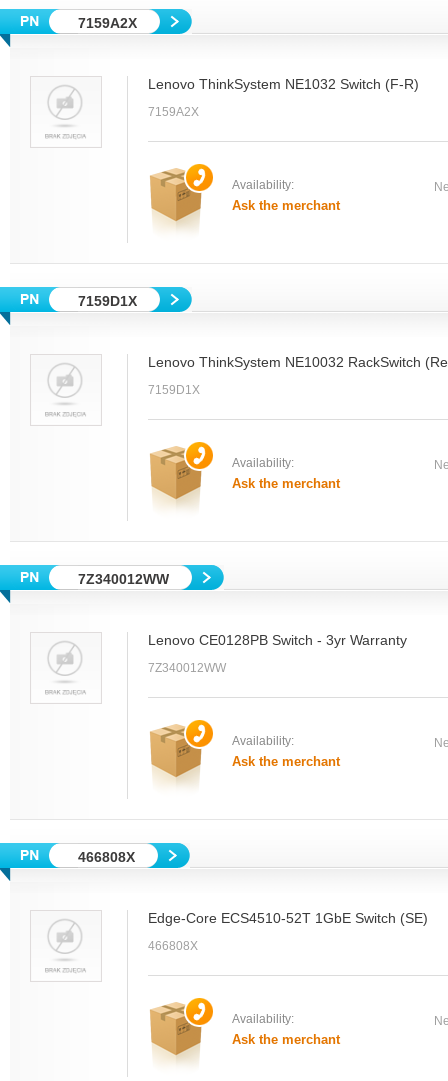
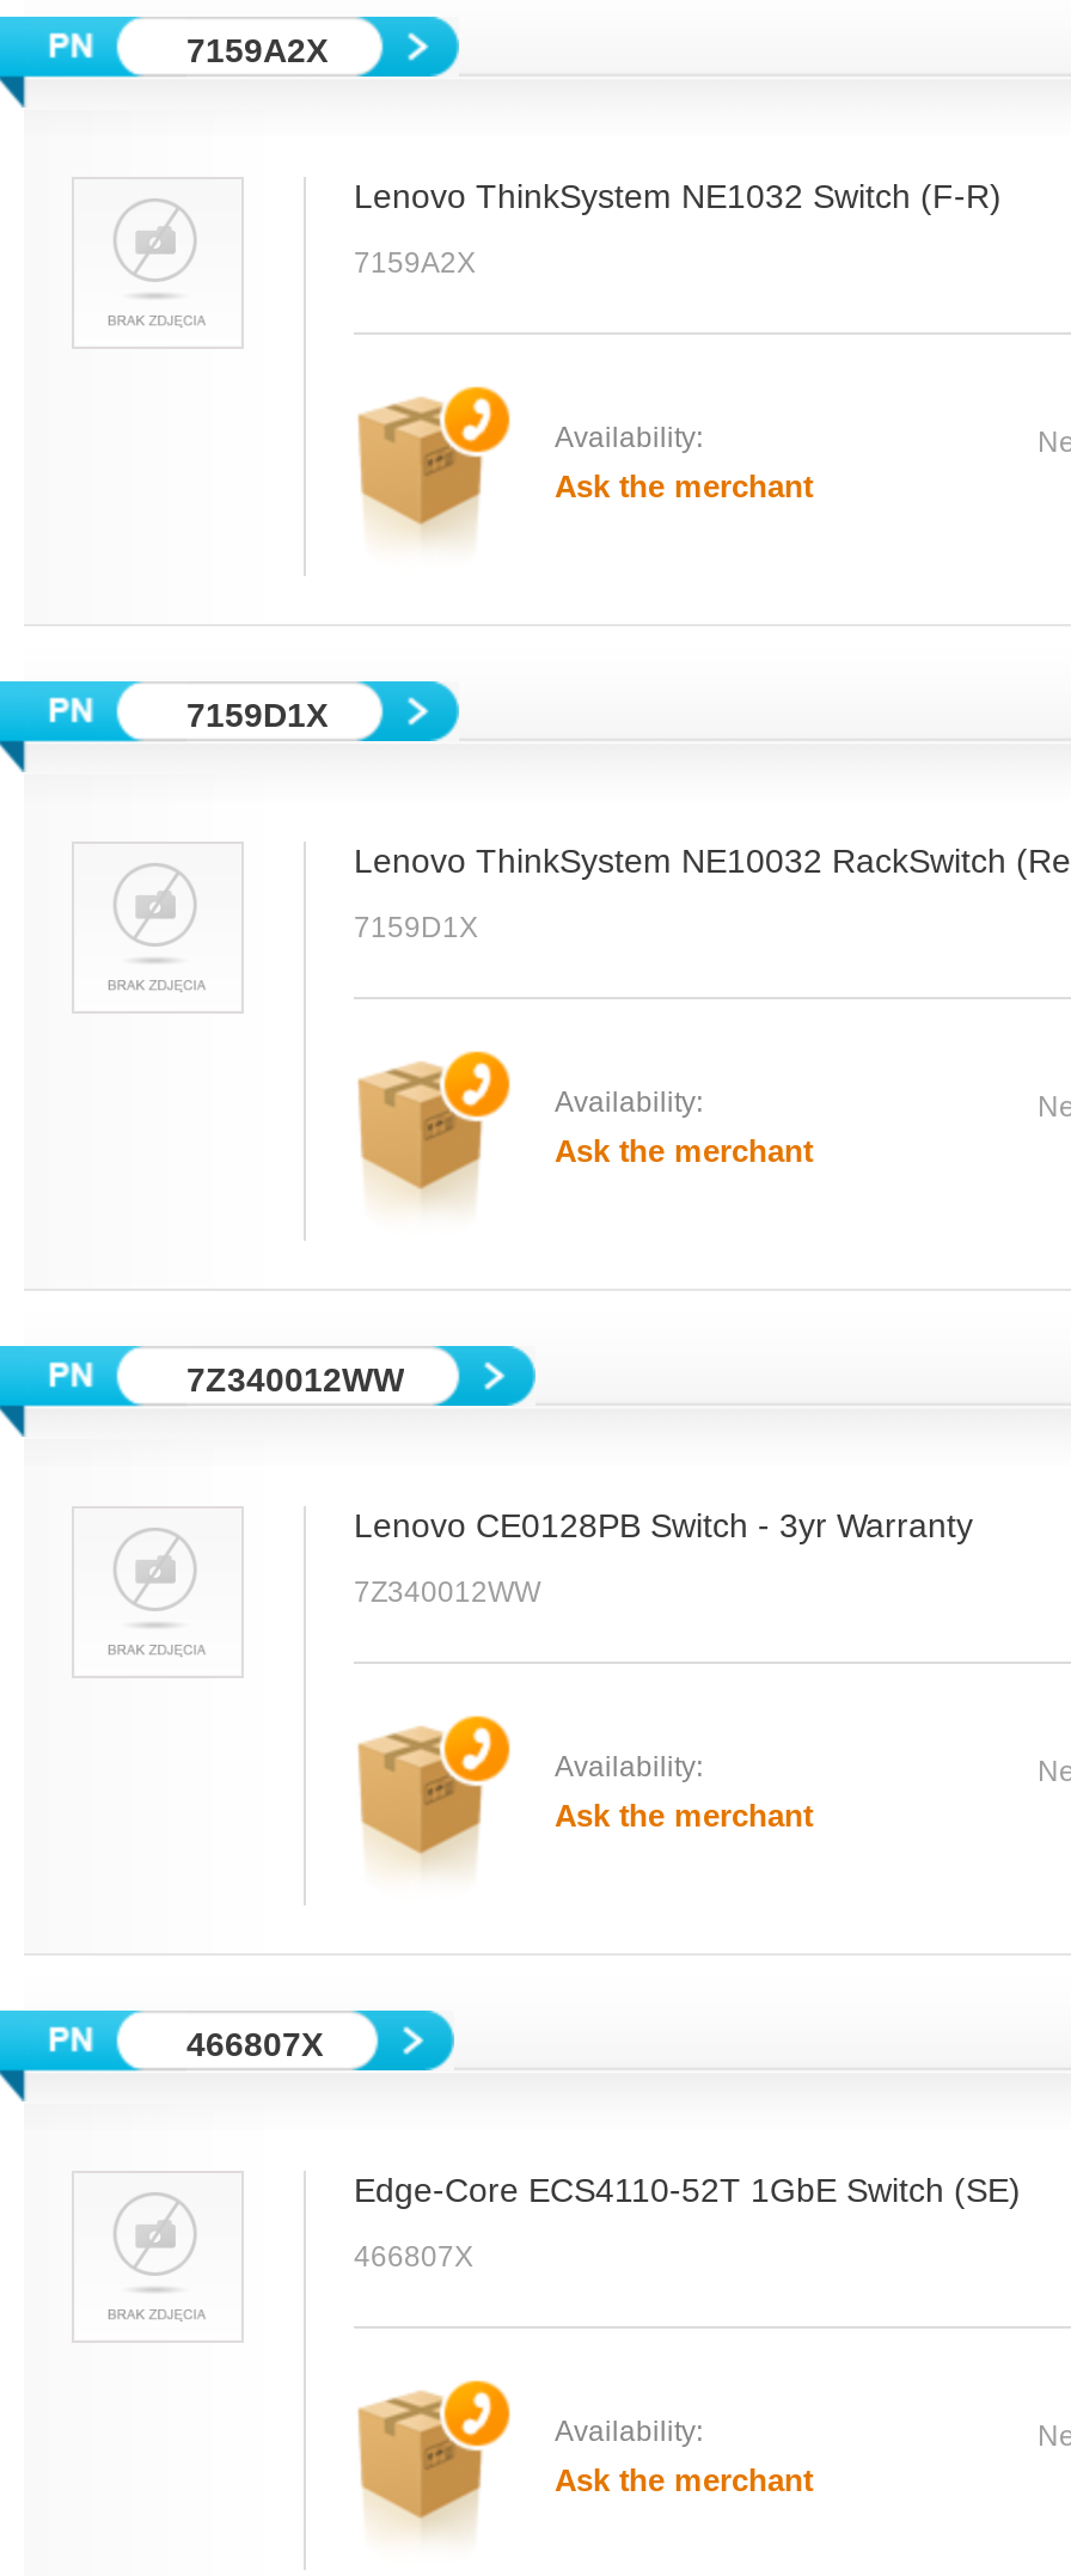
[78,849,135,865] 466808X -> [186,2025,323,2063] 466807X
[148,910,428,926] Edge-Core ECS4510-52T 1GbE Switch (SE) -> [354,2171,1021,2209] Edge-Core ECS4110-52T 1GbE Switch (SE)
[148,939,198,953] 466808X -> [354,2240,473,2274] 466807X

